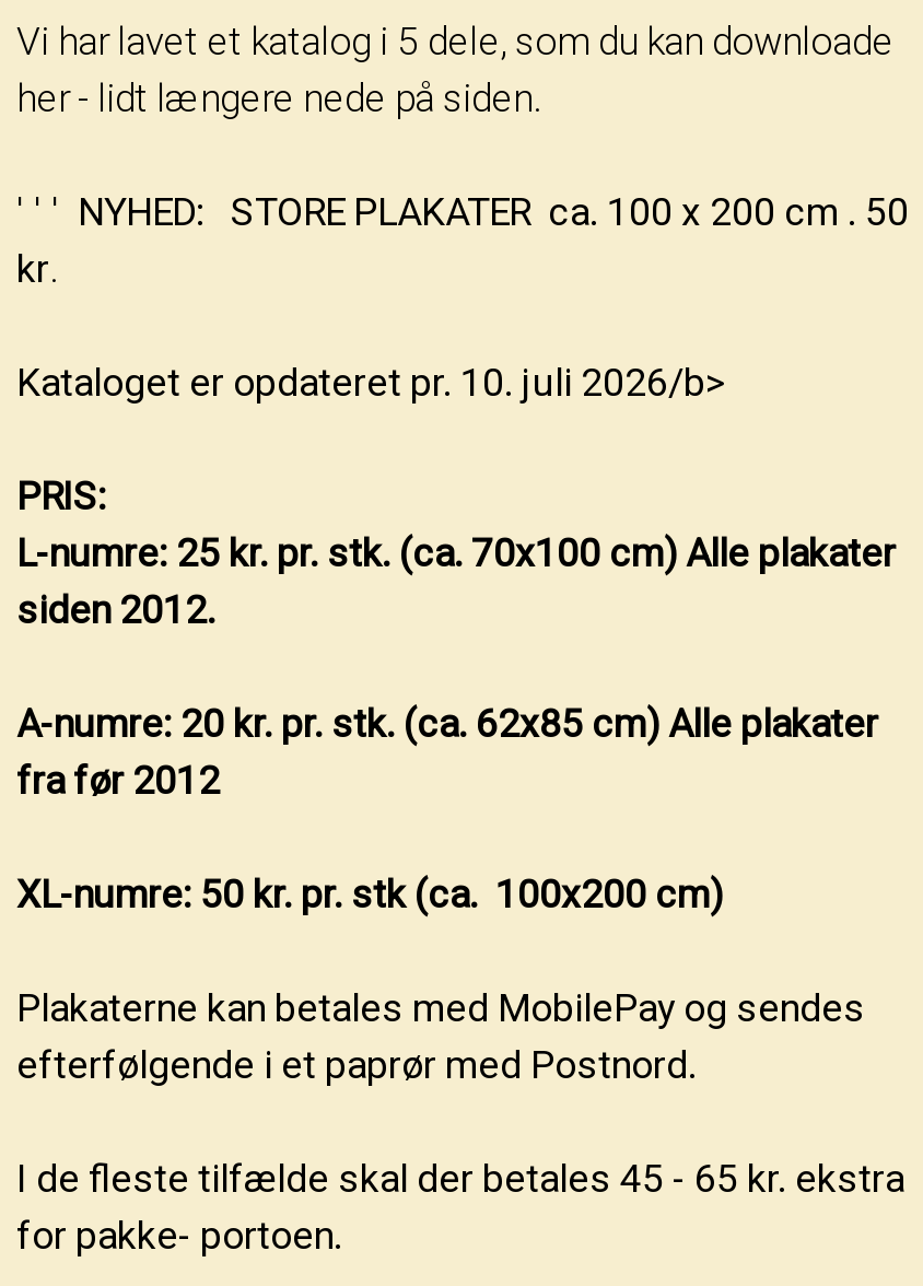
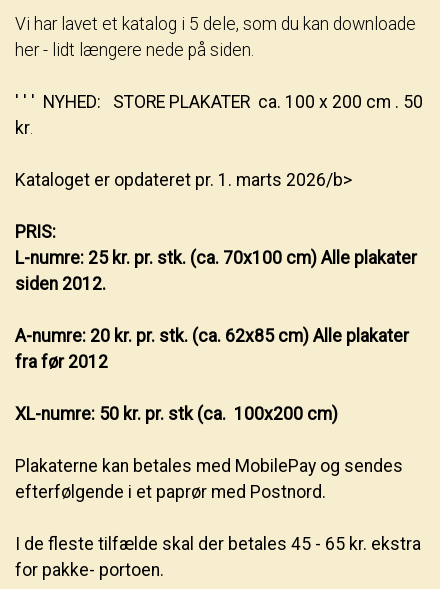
[16,361,725,405] Kataloget er opdateret pr. 10. juli 2026/b> -> [15,170,352,190] Kataloget er opdateret pr. 1. marts 2026/b>

